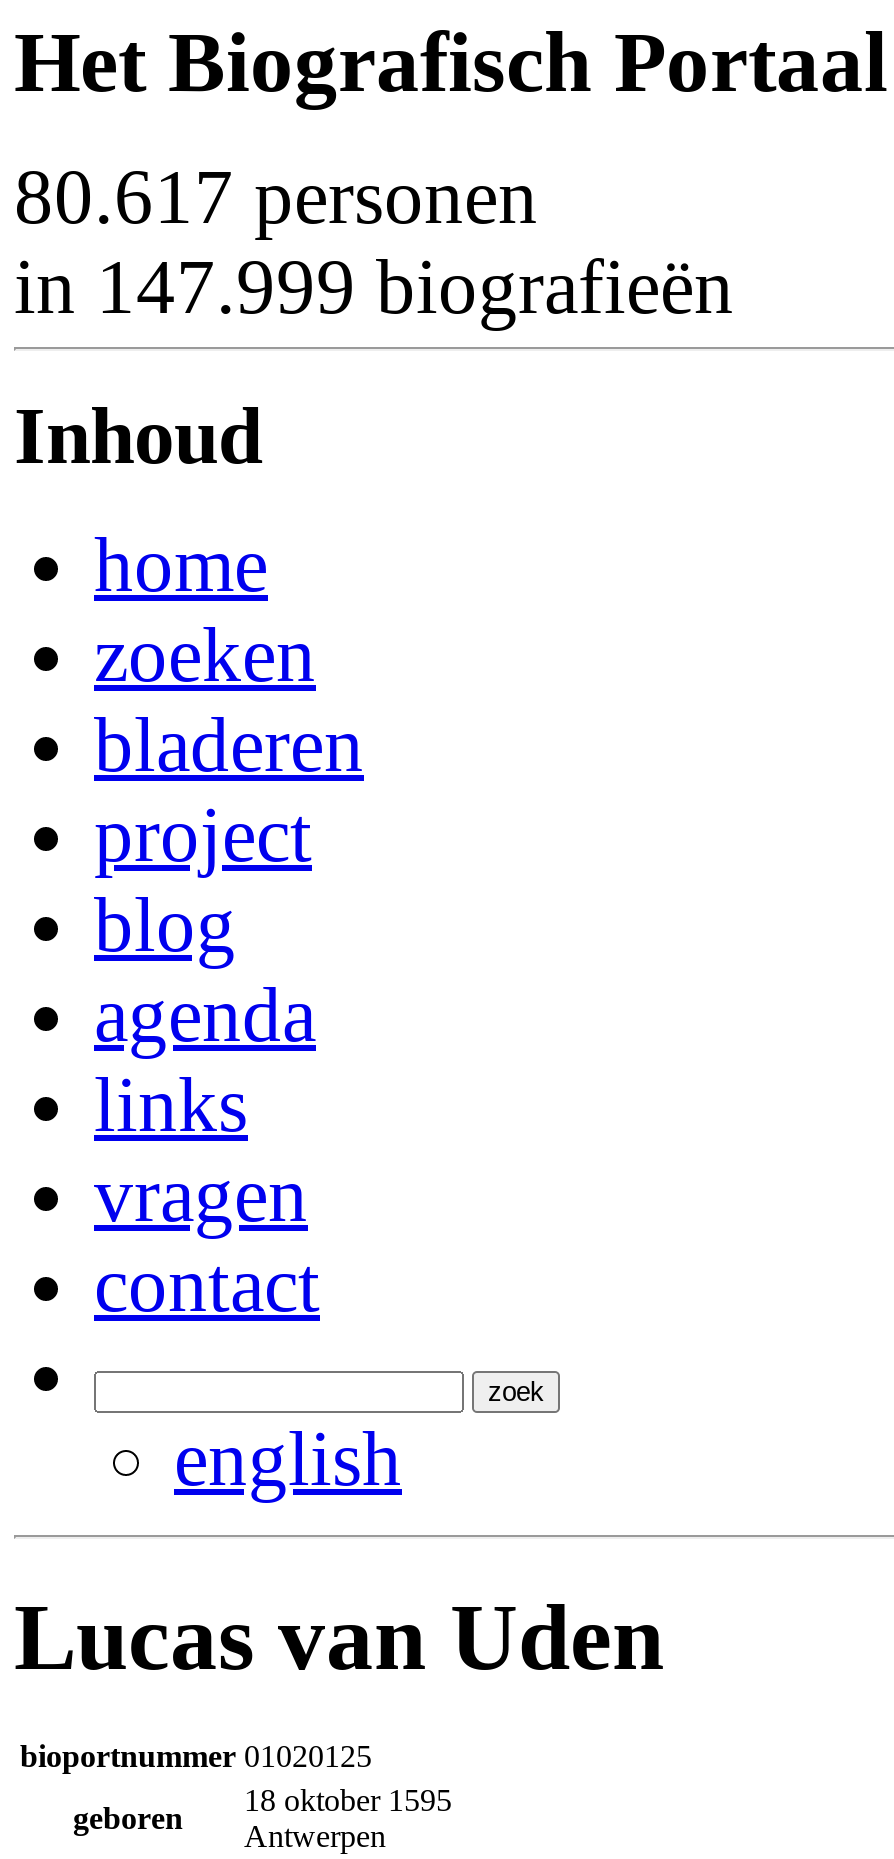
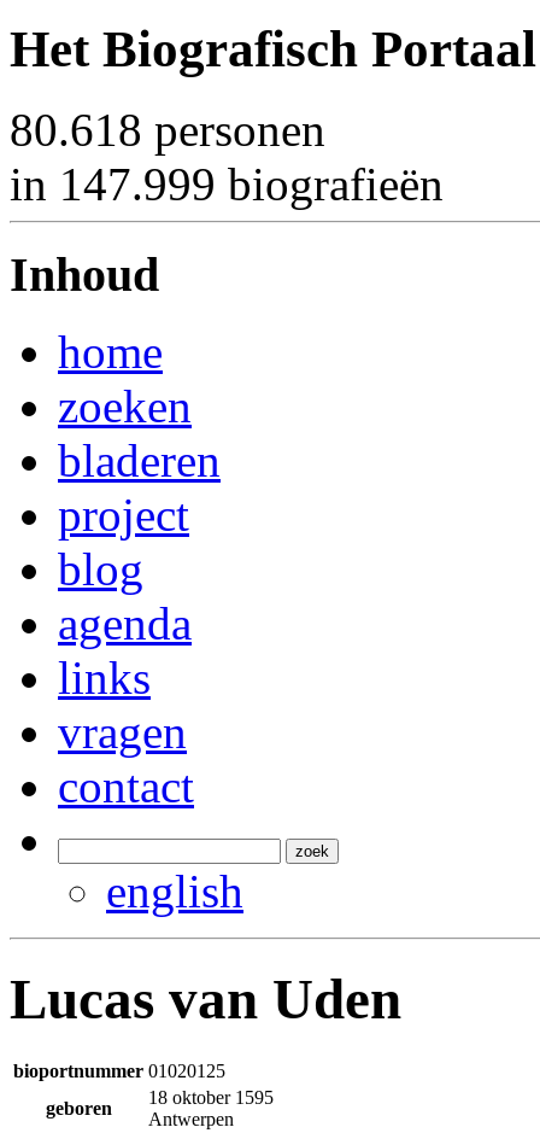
[14,153,538,239] 80.617 personen -> [10,104,325,155] 80.618 personen

